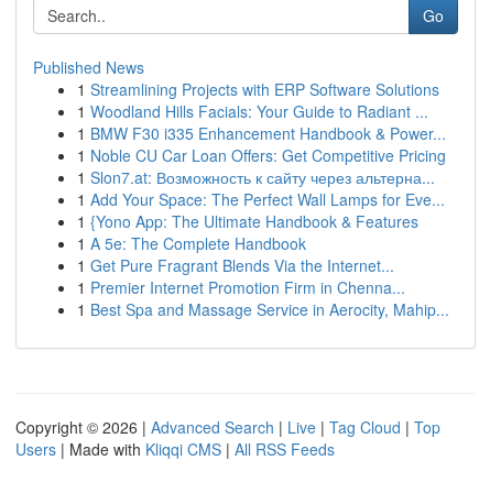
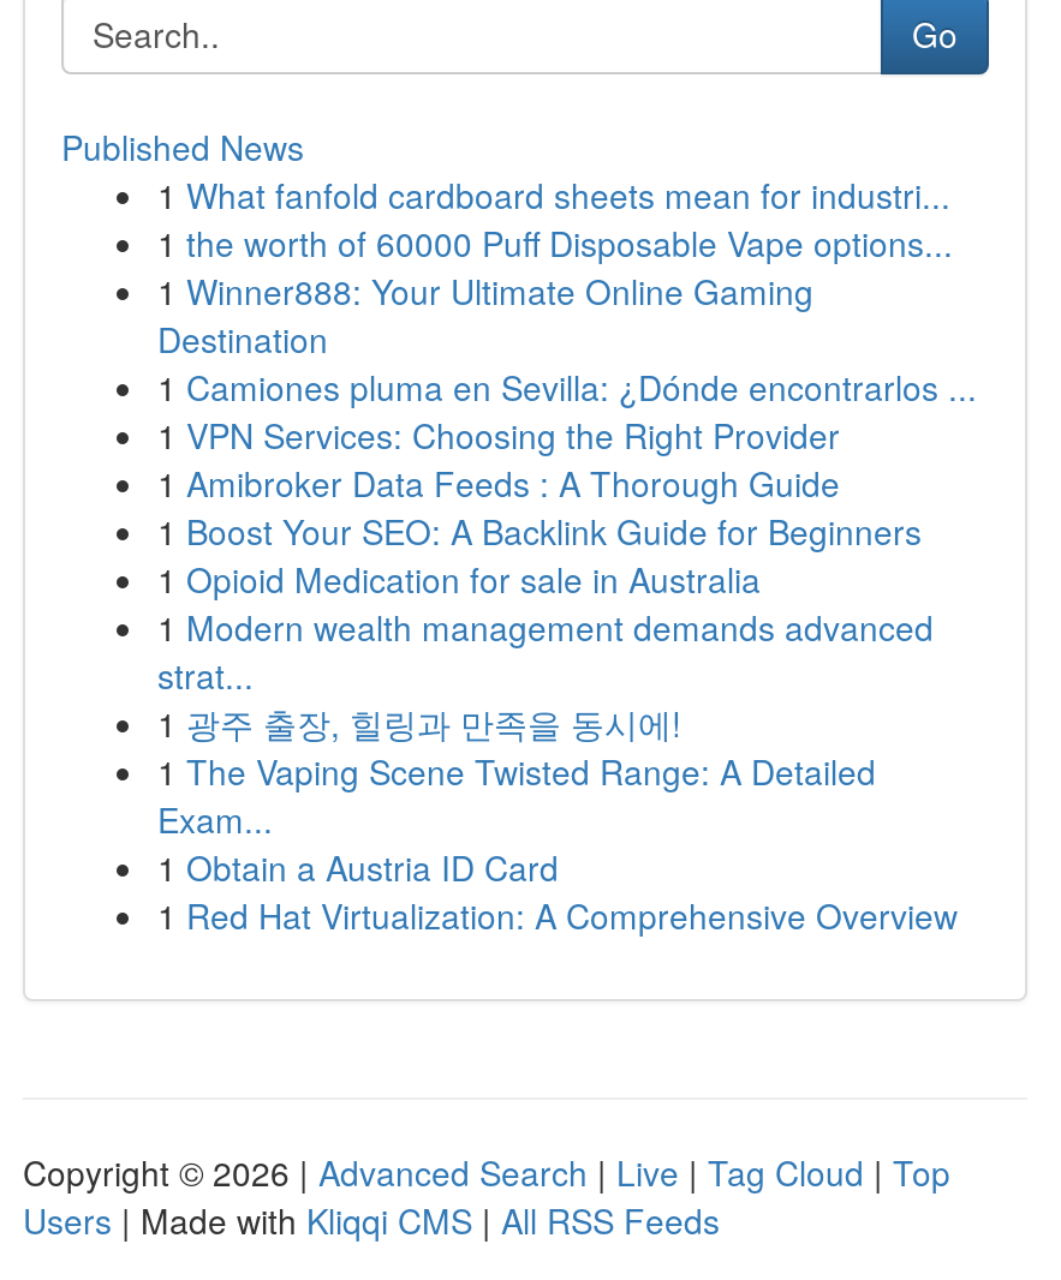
[77,78,449,320] 1 Streamlining Projects with ERP Software Solutions | 1 Woodland Hills Facials: Your Guide to Radiant ... | 1 BMW F30 i335 Enhancement Handbook & Power... | 1 Noble CU Car Loan Offers: Get Competitive Pricing | 1 Slon7.at: Возможность к сайту через альтерна... | 1 Add Your Space: The Perfect Wall Lamps for Eve... | 1 {Yono App: The Ultimate Handbook & Features | 1 A 5e: The Complete Handbook | 1 Get Pure Fragrant Blends Via the Internet... | 1 Premier Internet Promotion Firm in Chenna... | 1 Best Spa and Massage Service in Aerocity, Mahip... -> [157,171,977,939] 1 What fanfold cardboard sheets mean for industri... | 1 the worth of 60000 Puff Disposable Vape options... | 1 Winner888: Your Ultimate Online Gaming | Destination | 1 Camiones pluma en Sevilla: ¿Dónde encontrarlos ... | 1 VPN Services: Choosing the Right Provider | 1 Amibroker Data Feeds : A Thorough Guide | 1 Boost Your SEO: A Backlink Guide for Beginners | 1 Opioid Medication for sale in Australia | 1 Modern wealth management demands advanced | strat... | 1 광주 출장, 힐링과 만족을 동시에! | 1 The Vaping Scene Twisted Range: A Detailed | Exam... | 1 Obtain a Austria ID Card | 1 Red Hat Virtualization: A Comprehensive Overview

